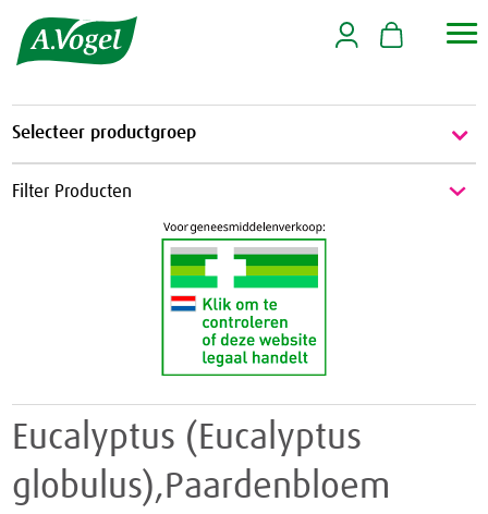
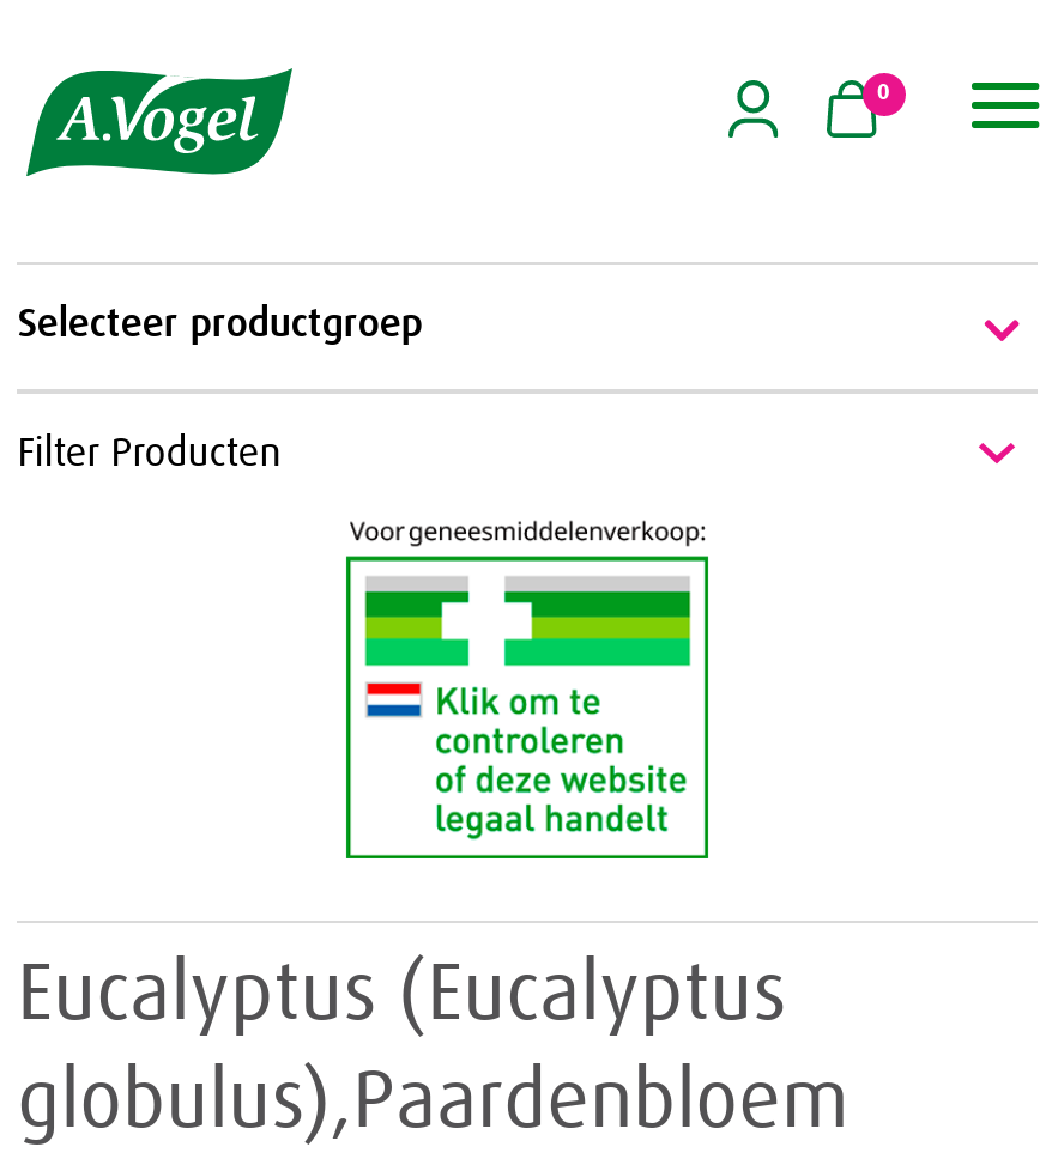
none -> [877,80,891,104] 0

